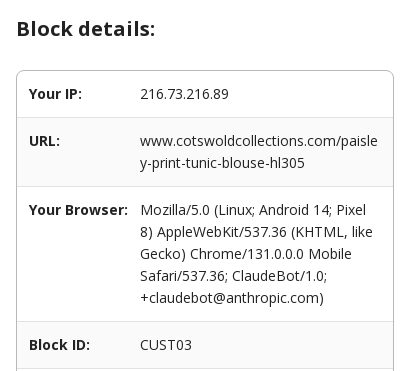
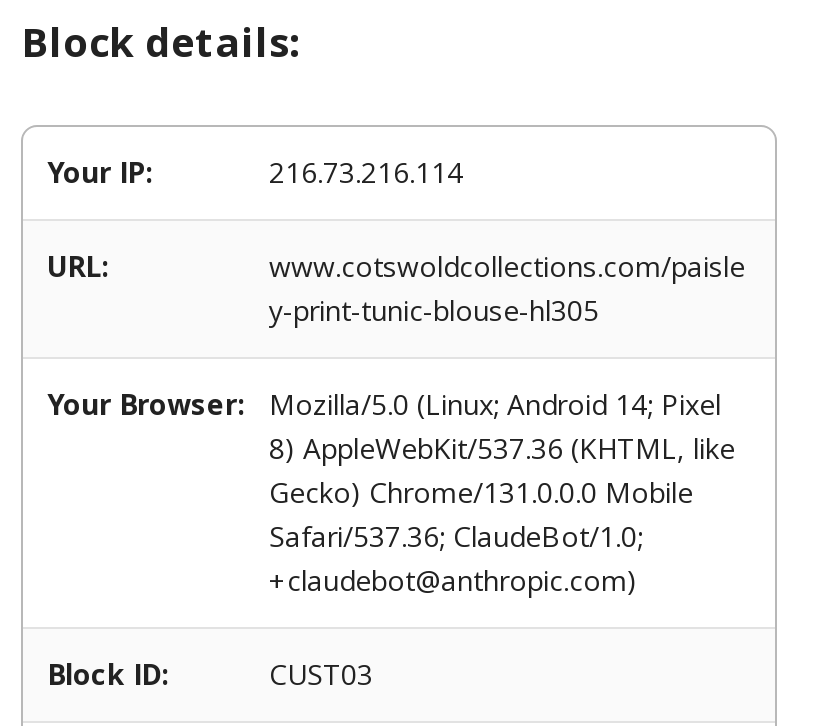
[140,84,229,103] 216.73.216.89 -> [269,153,463,191] 216.73.216.114

